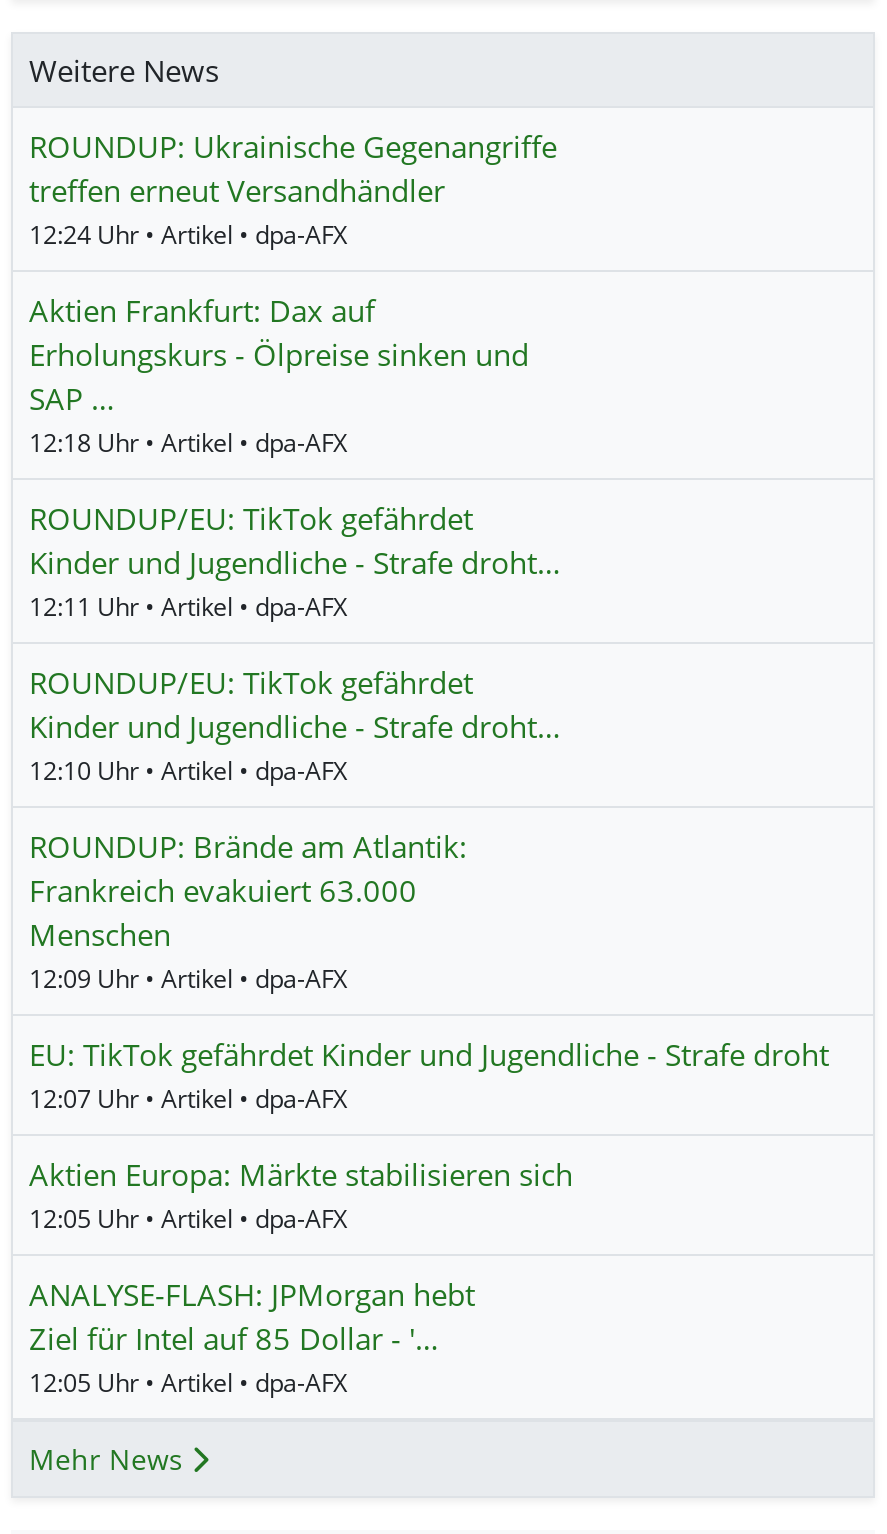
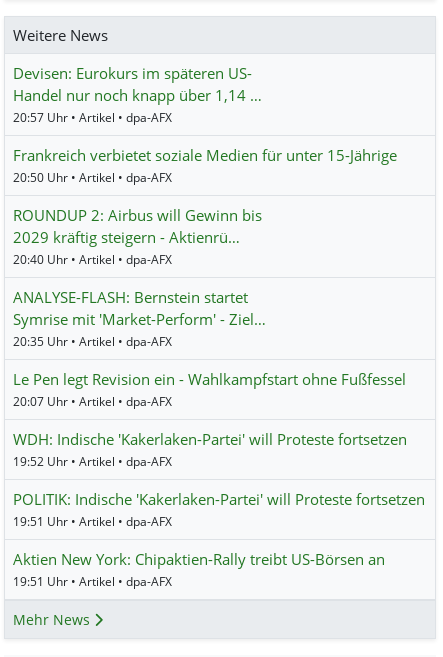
[29,126,557,252] ROUNDUP: Ukrainische Gegenangriffe | treffen erneut Versandhändler | 12:24 Uhr • Artikel • dpa-AFX -> [13,63,262,126] Devisen: Eurokurs im späteren US- | Handel nur noch knapp über 1,14 … | 20:57 Uhr • Artikel • dpa-AFX
[29,290,529,460] Aktien Frankfurt: Dax auf | Erholungskurs - Ölpreise sinken und | SAP … | 12:18 Uhr • Artikel • dpa-AFX -> [13,145,397,186] Frankreich verbietet soziale Medien für unter 15-Jährige | 20:50 Uhr • Artikel • dpa-AFX
[29,498,561,624] ROUNDUP/EU: TikTok gefährdet | Kinder und Jugendliche - Strafe droht… | 12:11 Uhr • Artikel • dpa-AFX -> [13,205,262,268] ROUNDUP 2: Airbus will Gewinn bis | 2029 kräftig steigern - Aktienrü… | 20:40 Uhr • Artikel • dpa-AFX
[29,662,561,788] ROUNDUP/EU: TikTok gefährdet | Kinder und Jugendliche - Strafe droht… | 12:10 Uhr • Artikel • dpa-AFX -> [13,287,266,350] ANALYSE-FLASH: Bernstein startet | Symrise mit 'Market-Perform' - Ziel… | 20:35 Uhr • Artikel • dpa-AFX
[29,826,467,996] ROUNDUP: Brände am Atlantik: | Frankreich evakuiert 63.000 | Menschen | 12:09 Uhr • Artikel • dpa-AFX -> [13,369,406,410] Le Pen legt Revision ein - Wahlkampfstart ohne Fußfessel | 20:07 Uhr • Artikel • dpa-AFX
[29,1034,829,1116] EU: TikTok gefährdet Kinder und Jugendliche - Strafe droht | 12:07 Uhr • Artikel • dpa-AFX -> [13,429,407,470] WDH: Indische 'Kakerlaken-Partei' will Proteste fortsetzen | 19:52 Uhr • Artikel • dpa-AFX
[29,1154,573,1236] Aktien Europa: Märkte stabilisieren sich | 12:05 Uhr • Artikel • dpa-AFX -> [13,489,425,530] POLITIK: Indische 'Kakerlaken-Partei' will Proteste fortsetzen | 19:51 Uhr • Artikel • dpa-AFX
[29,1274,475,1400] ANALYSE-FLASH: JPMorgan hebt | Ziel für Intel auf 85 Dollar - '… | 12:05 Uhr • Artikel • dpa-AFX -> [13,549,385,590] Aktien New York: Chipaktien-Rally treibt US-Börsen an | 19:51 Uhr • Artikel • dpa-AFX

